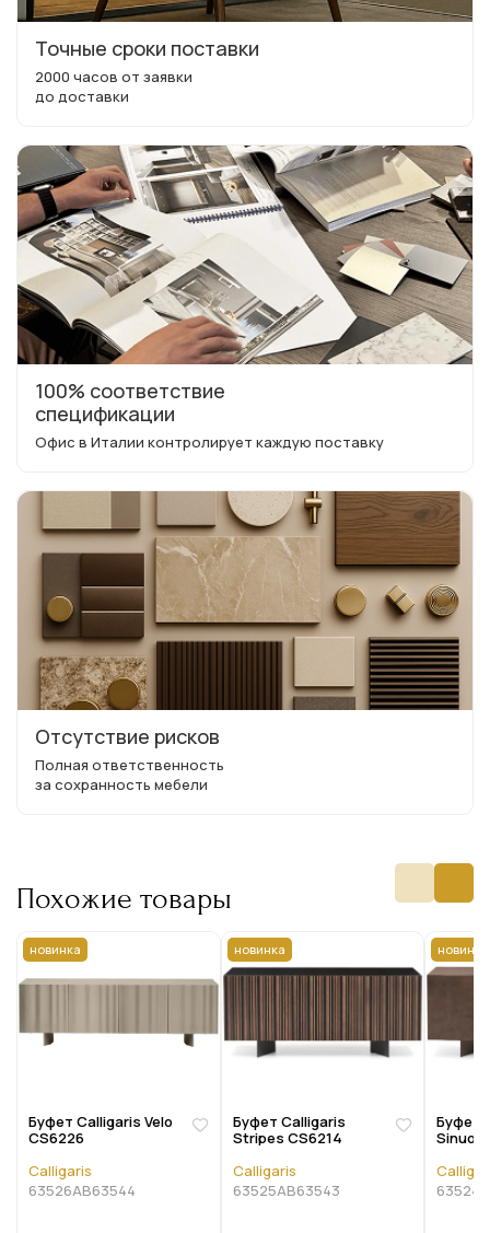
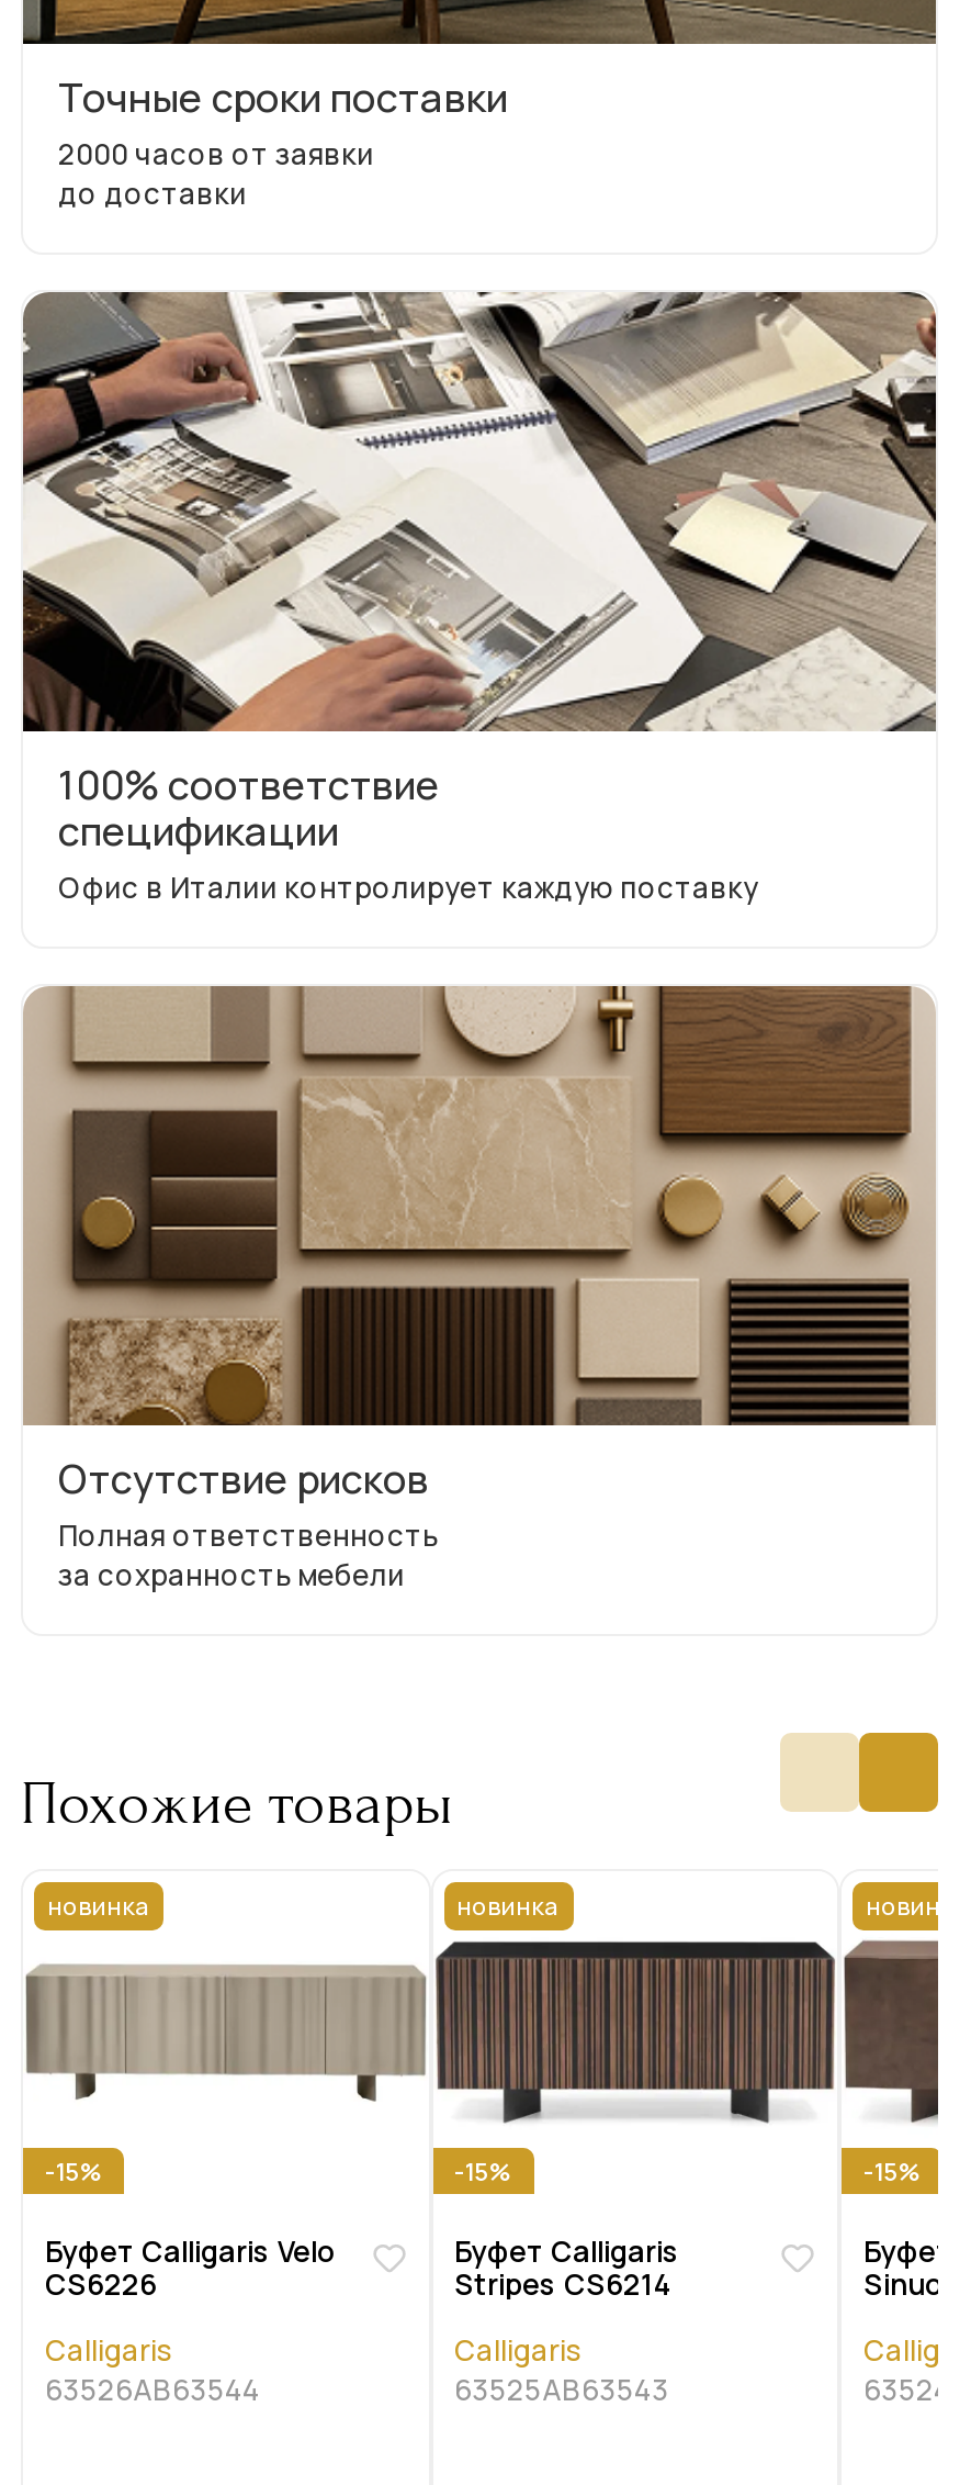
none -> [45,2155,102,2188] -15%
none -> [454,2155,511,2188] -15%
none -> [863,2155,921,2188] -15%

